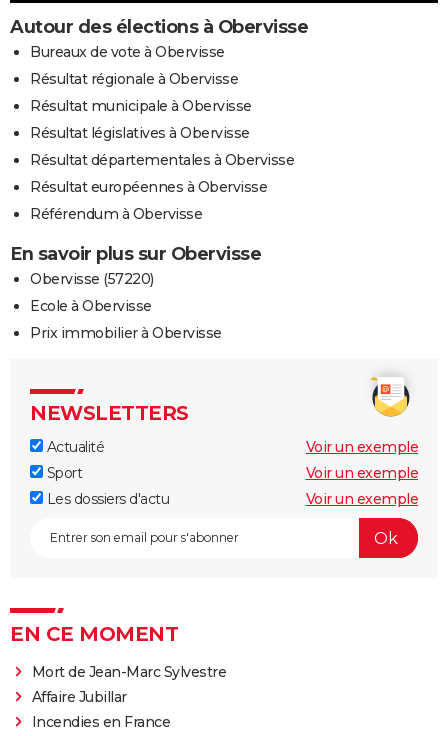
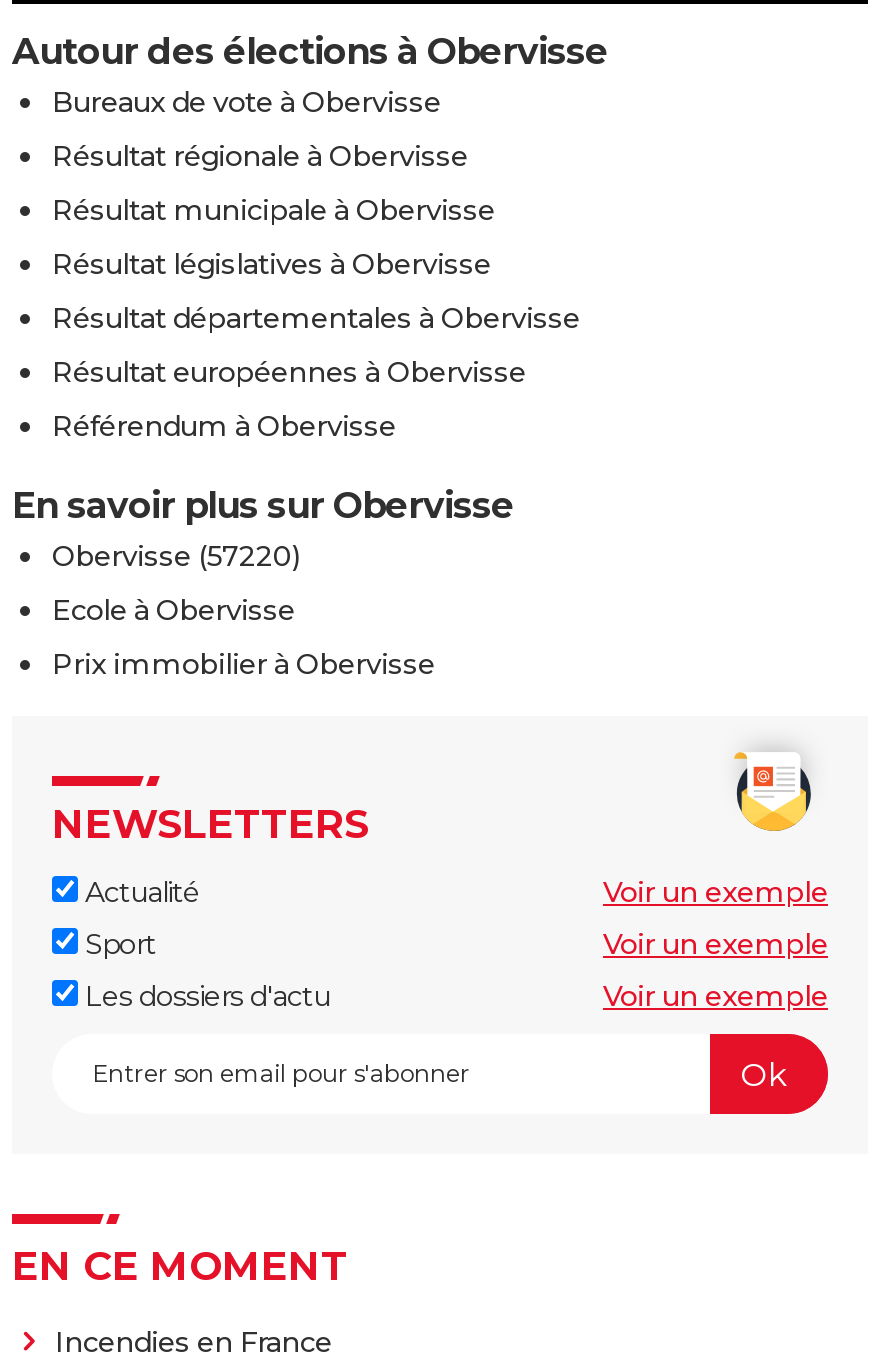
[31,663,226,706] Mort de Jean-Marc Sylvestre | Affaire Jubillar -> none

